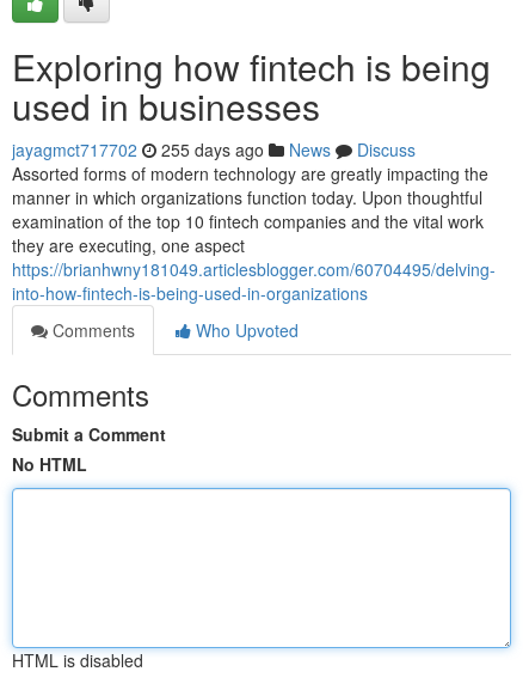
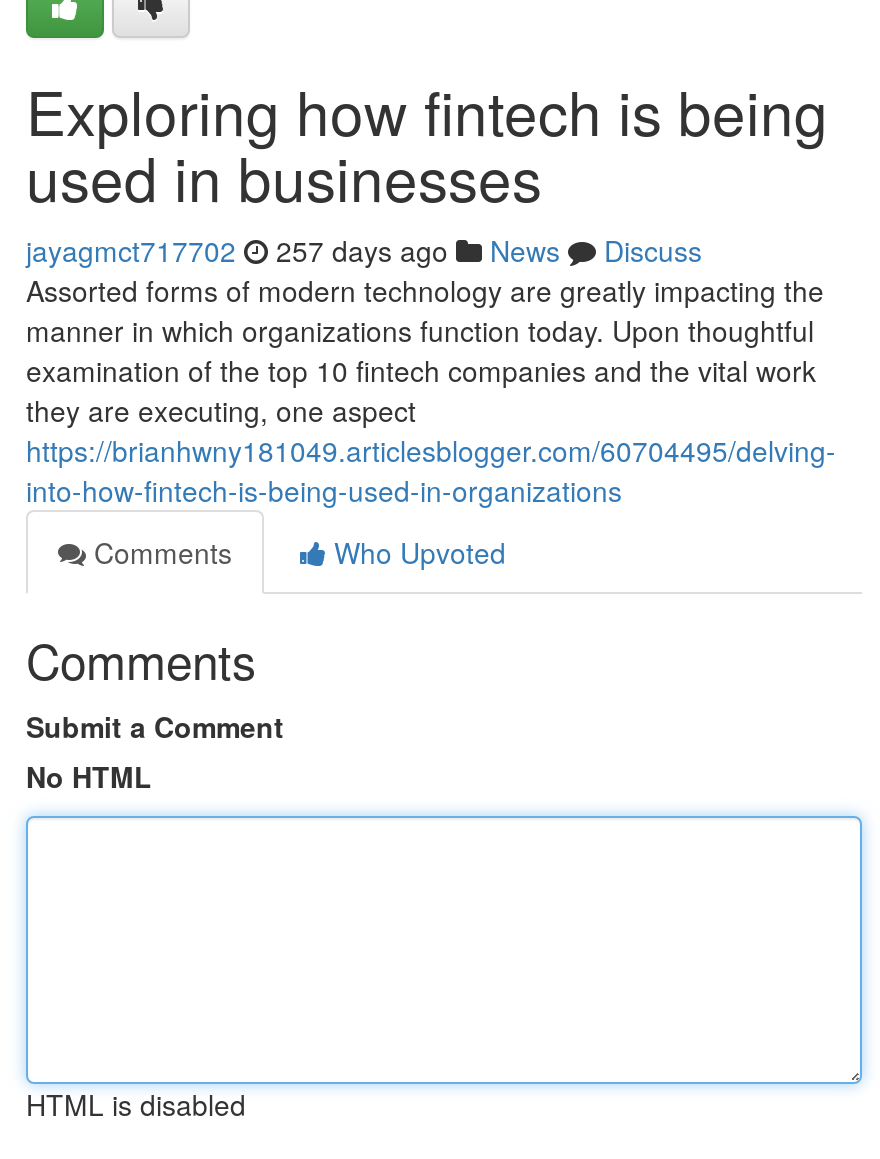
[12,138,416,161] jayagmct717702 255 days ago News Discuss -> [26,230,702,270] jayagmct717702 257 days ago News Discuss

